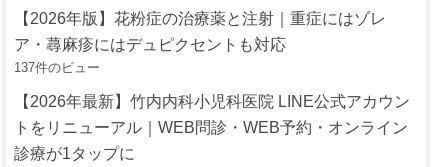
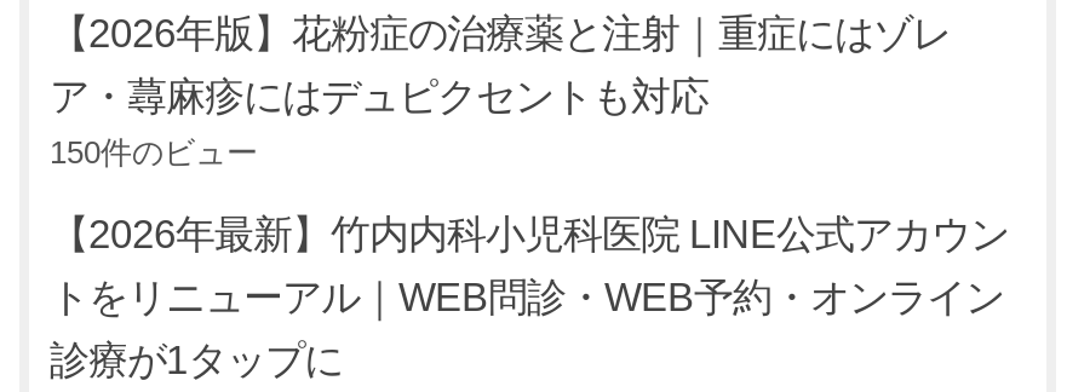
[14,60,100,75] 137件のビュー -> [50,135,258,171] 150件のビュー

